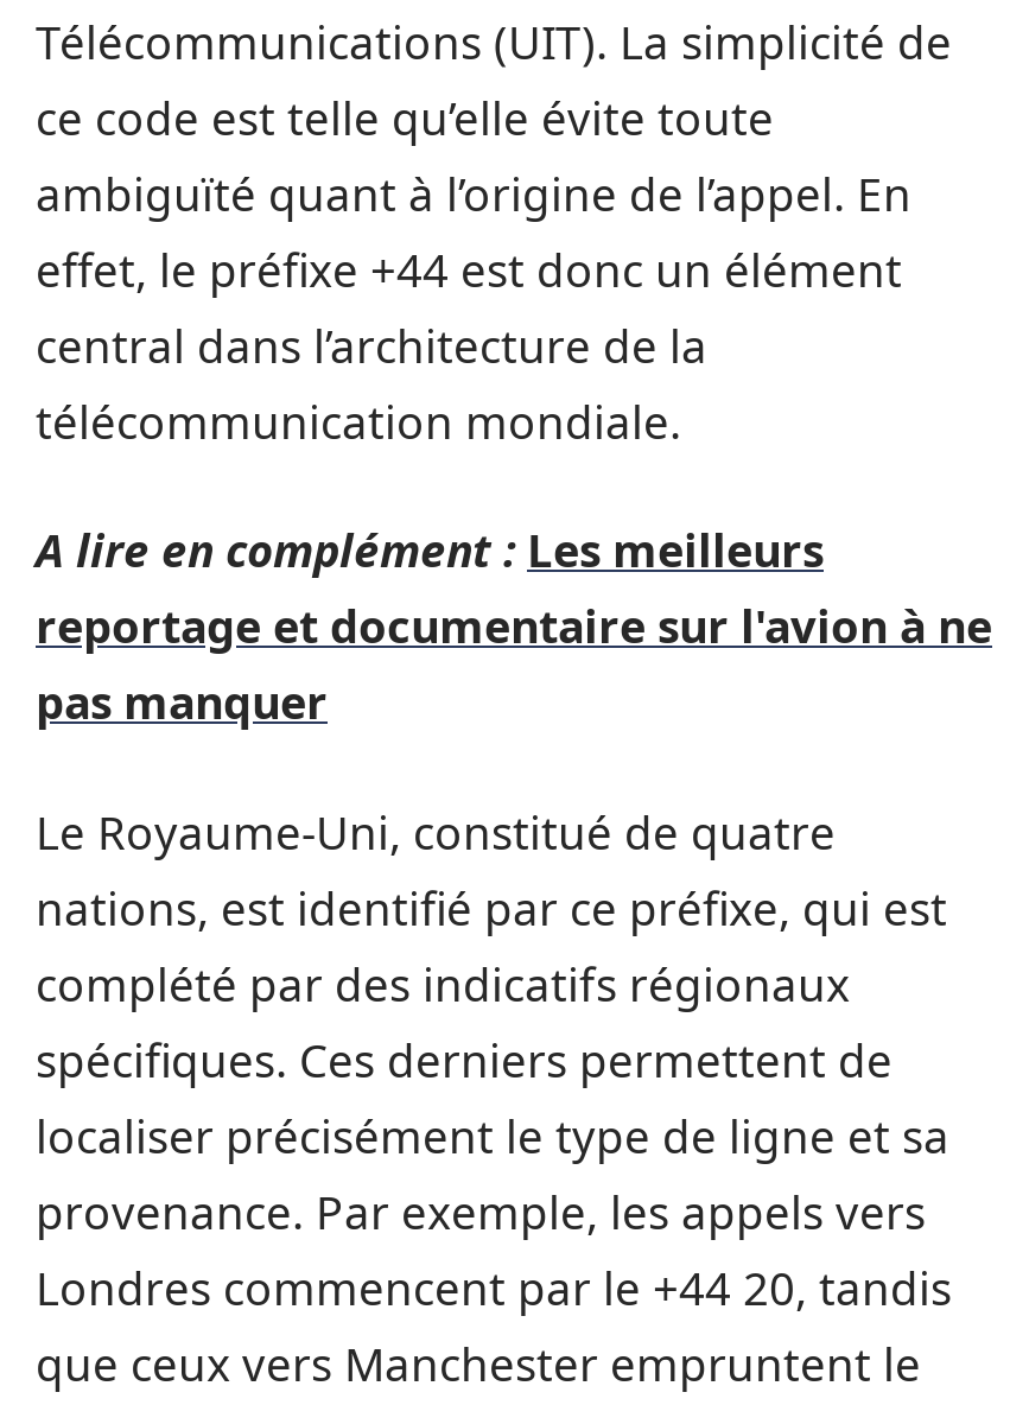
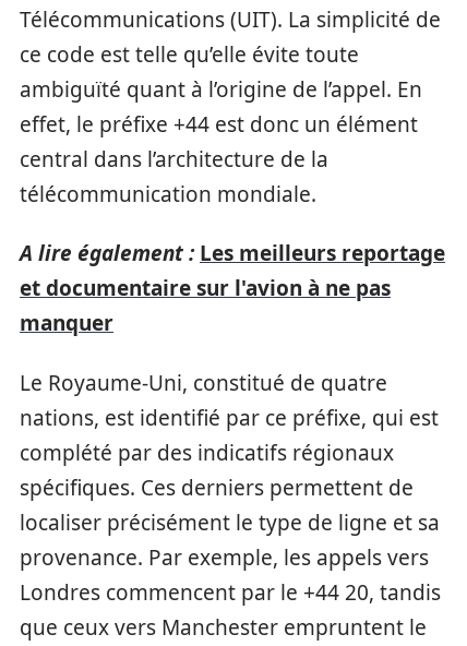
[36,520,992,733] A lire en complément : Les meilleurs | reportage et documentaire sur l'avion à ne | pas manquer -> [20,239,445,337] A lire également : Les meilleurs reportage | et documentaire sur l'avion à ne pas | manquer

